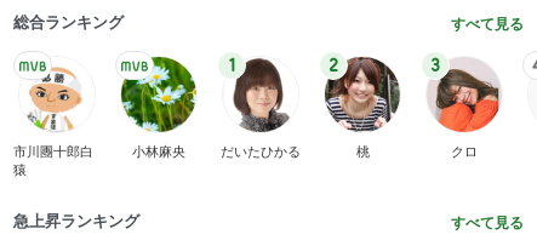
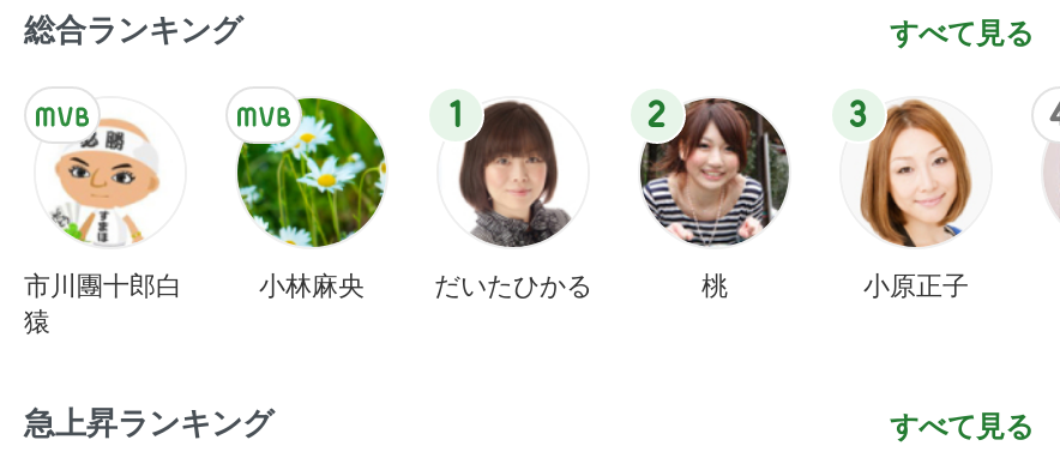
[428,58,501,159] [image] | クロ -> [847,98,986,300] [image] | 小原正子

